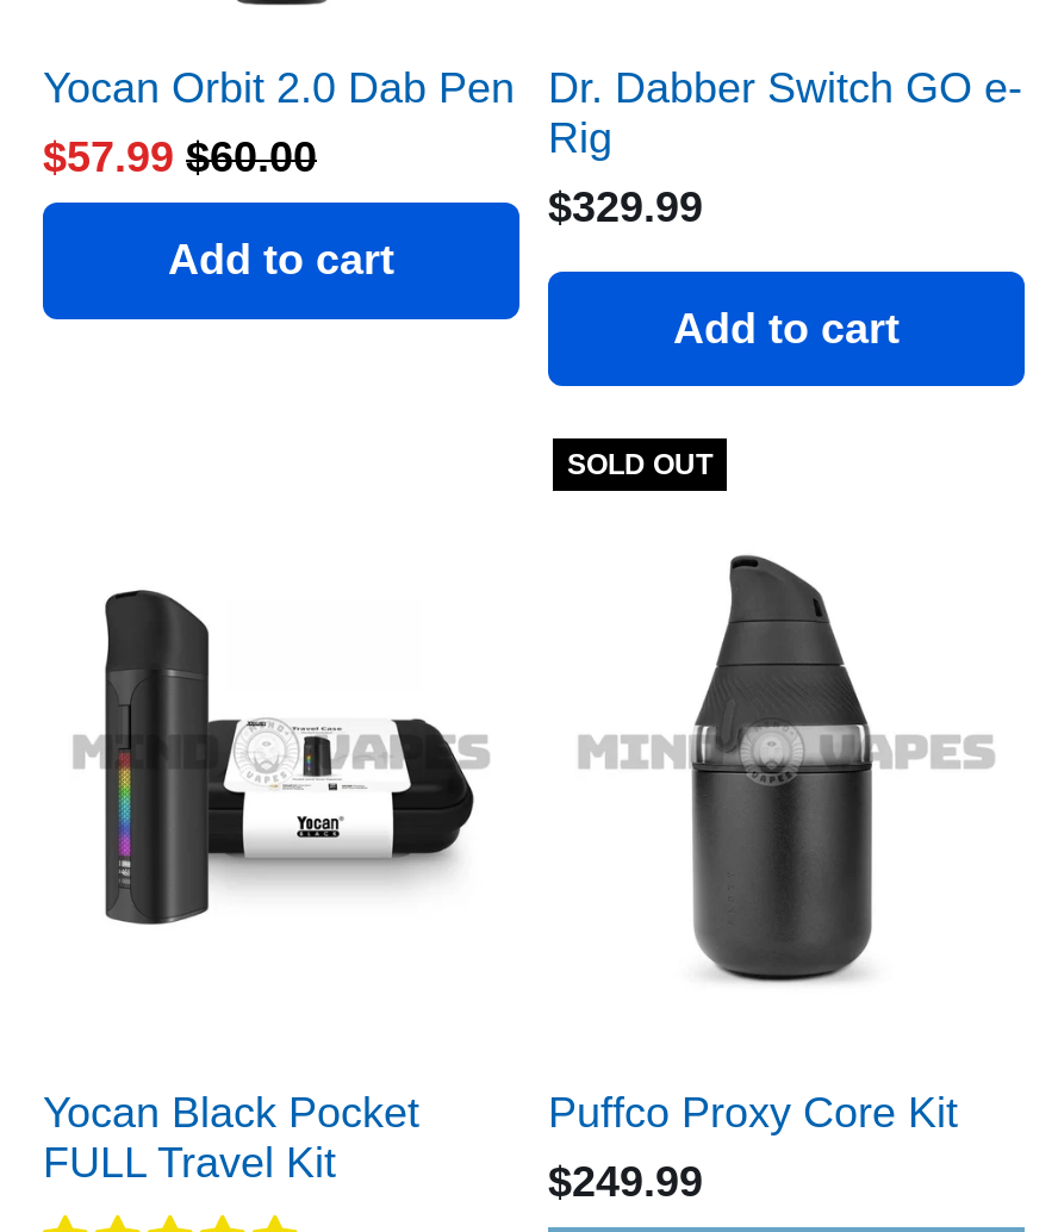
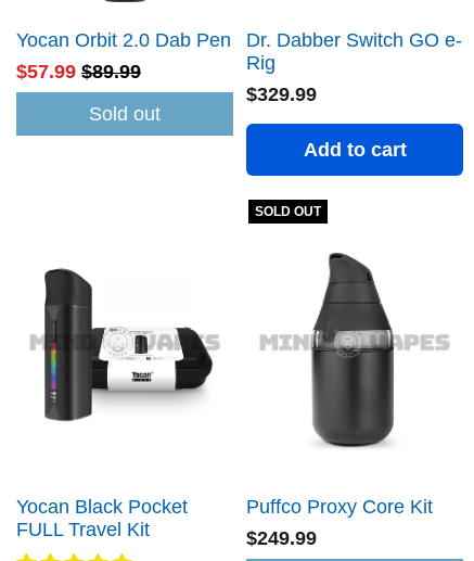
[43,134,317,182] $57.99 $60.00 -> [16,61,141,83] $57.99 $89.99
[168,236,394,284] Add to cart -> [89,103,161,125] Sold out

